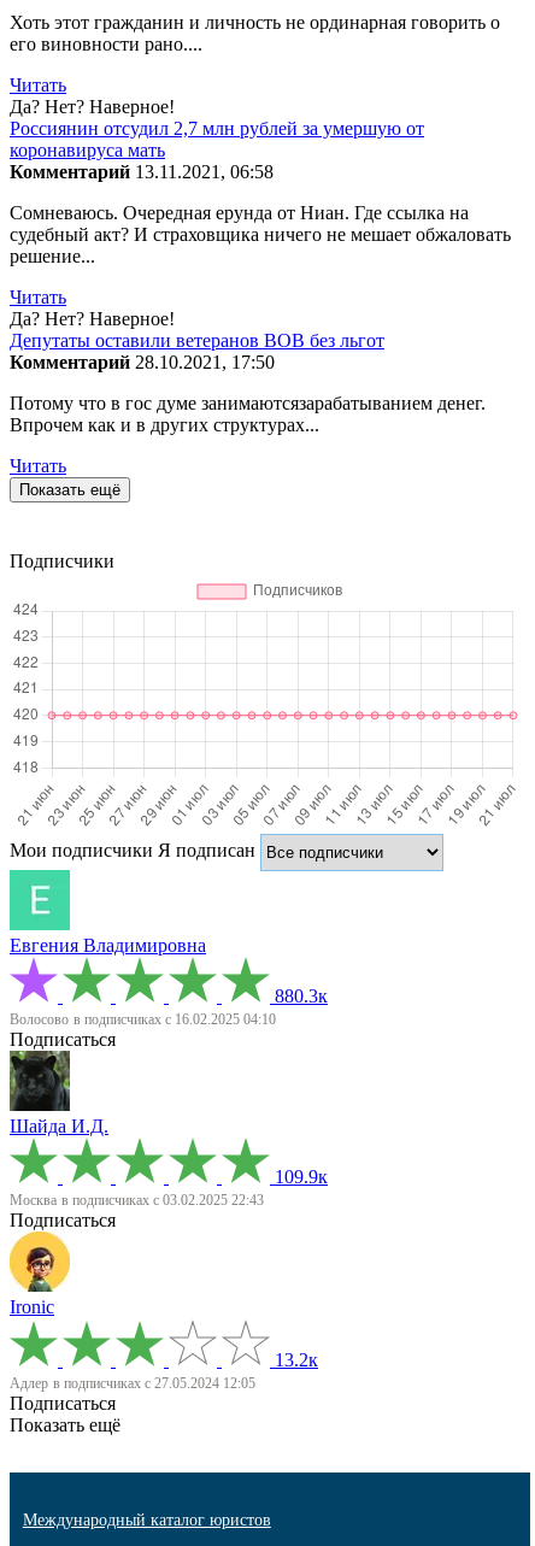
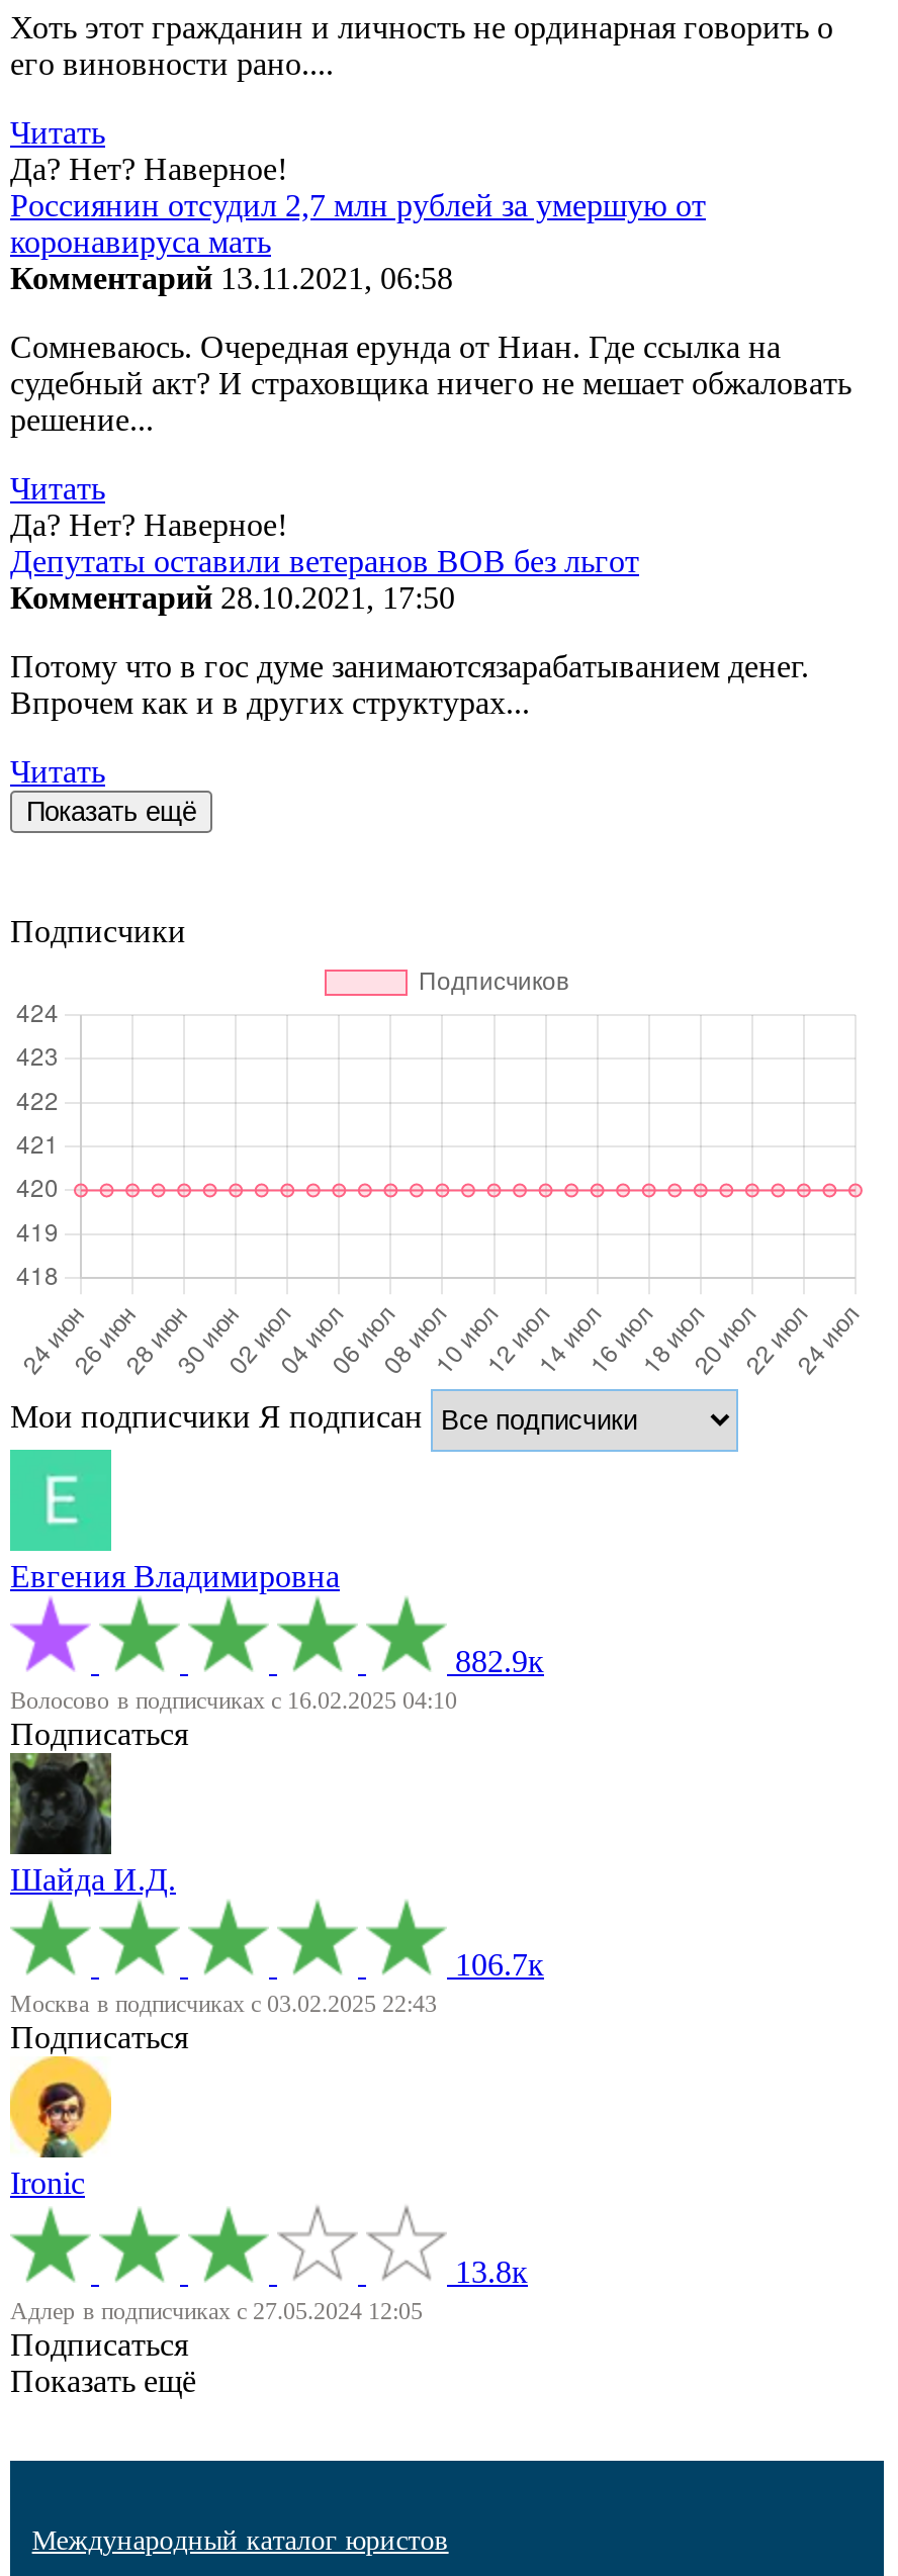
[275,986,328,1007] 880.3к -> [455,1645,544,1679] 882.9к
[275,1167,328,1187] 109.9к -> [455,1948,544,1982] 106.7к
[275,1350,318,1371] 13.2к -> [455,2255,528,2290] 13.8к

